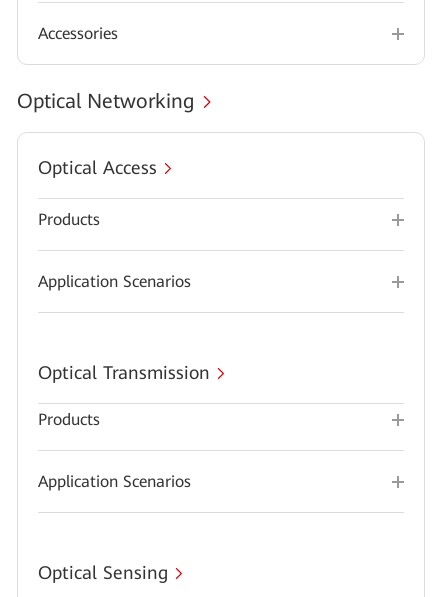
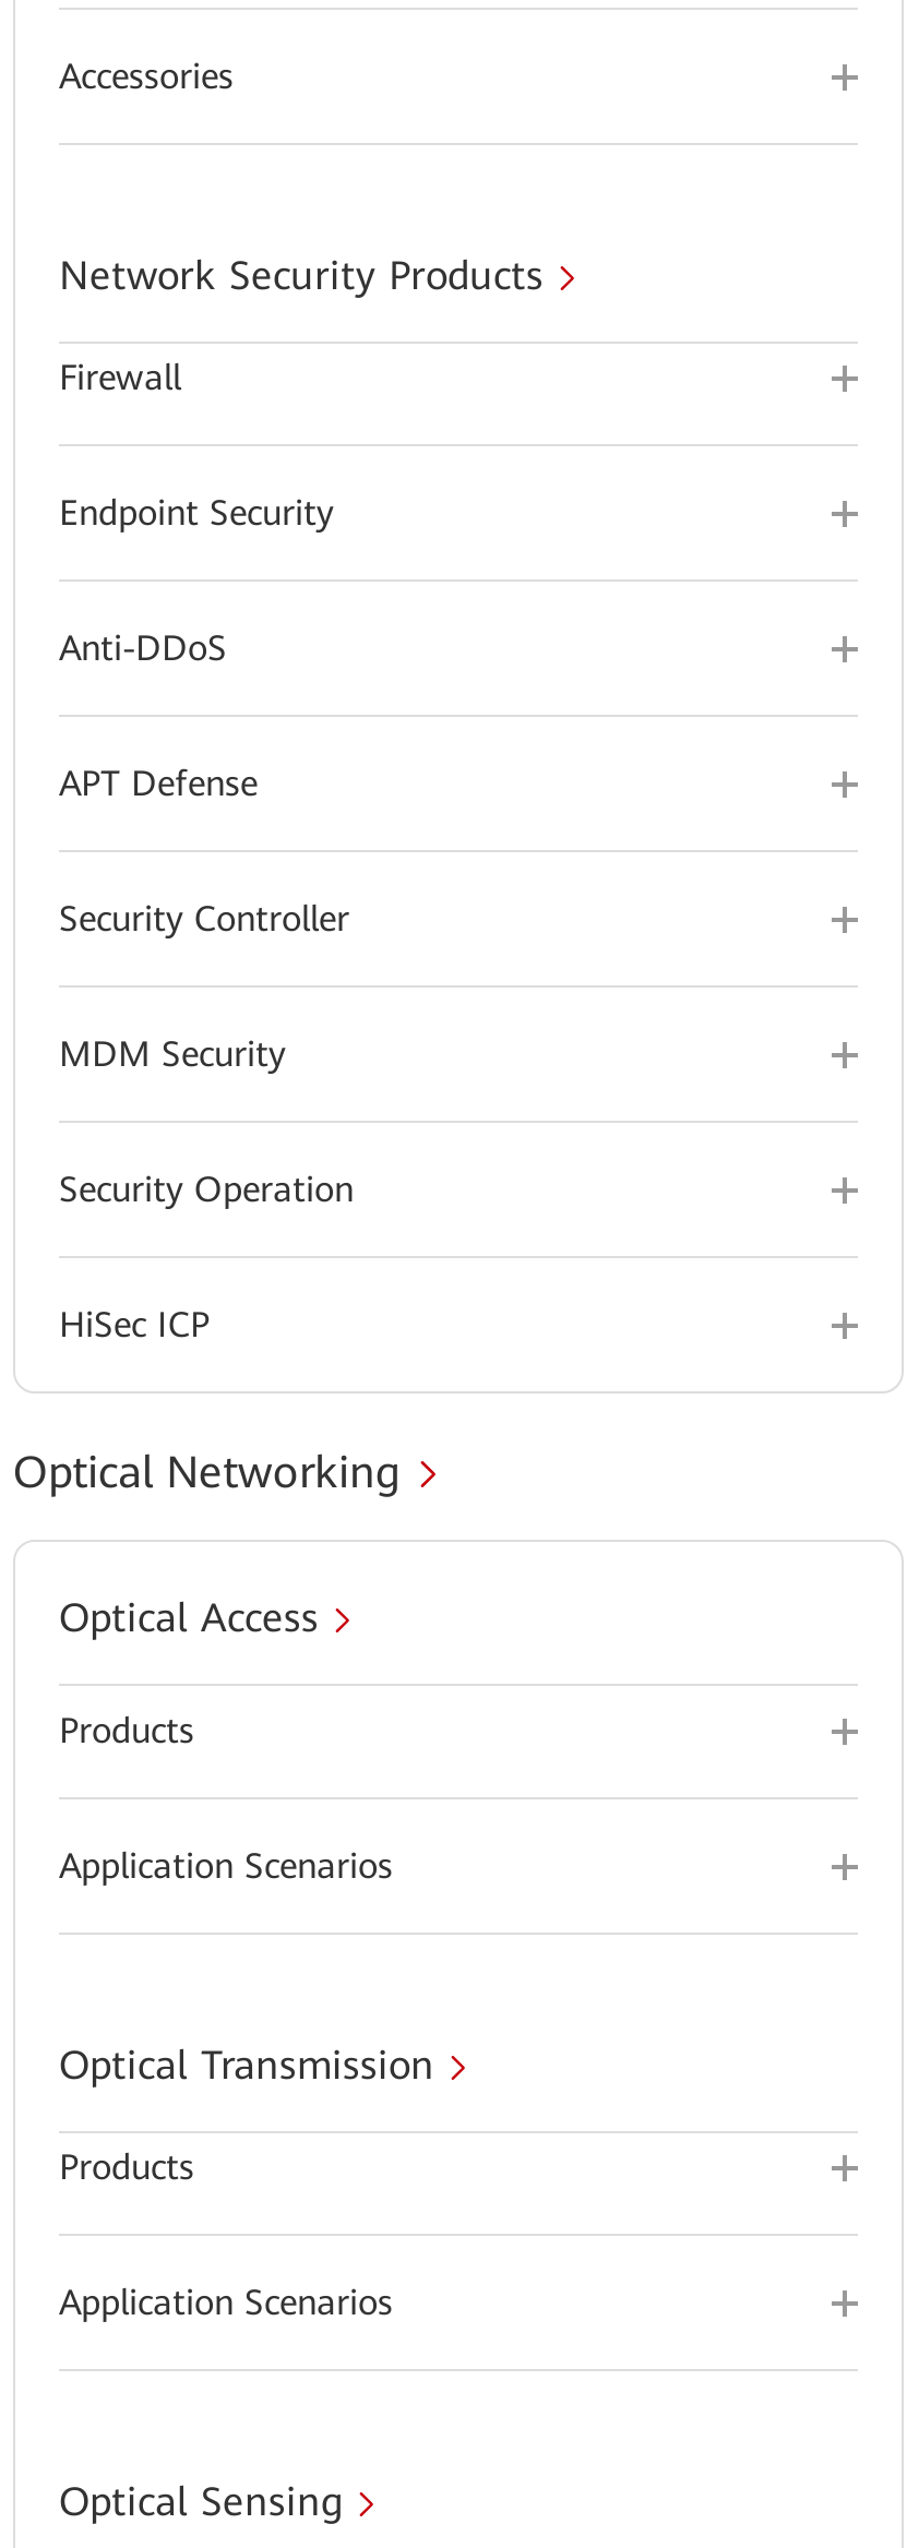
none -> [59,252,544,1345] Network Security Products | Firewall | Endpoint Security | Anti-DDoS | APT Defense | Security Controller | MDM Security | Security Operation | HiSec ICP

